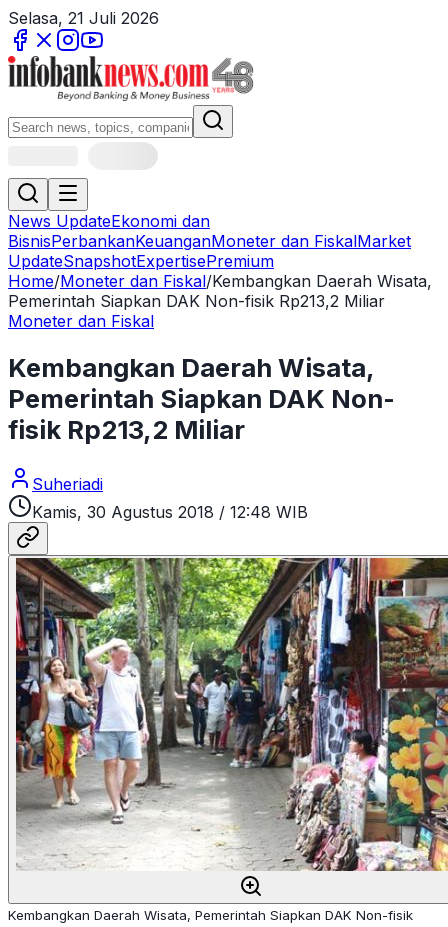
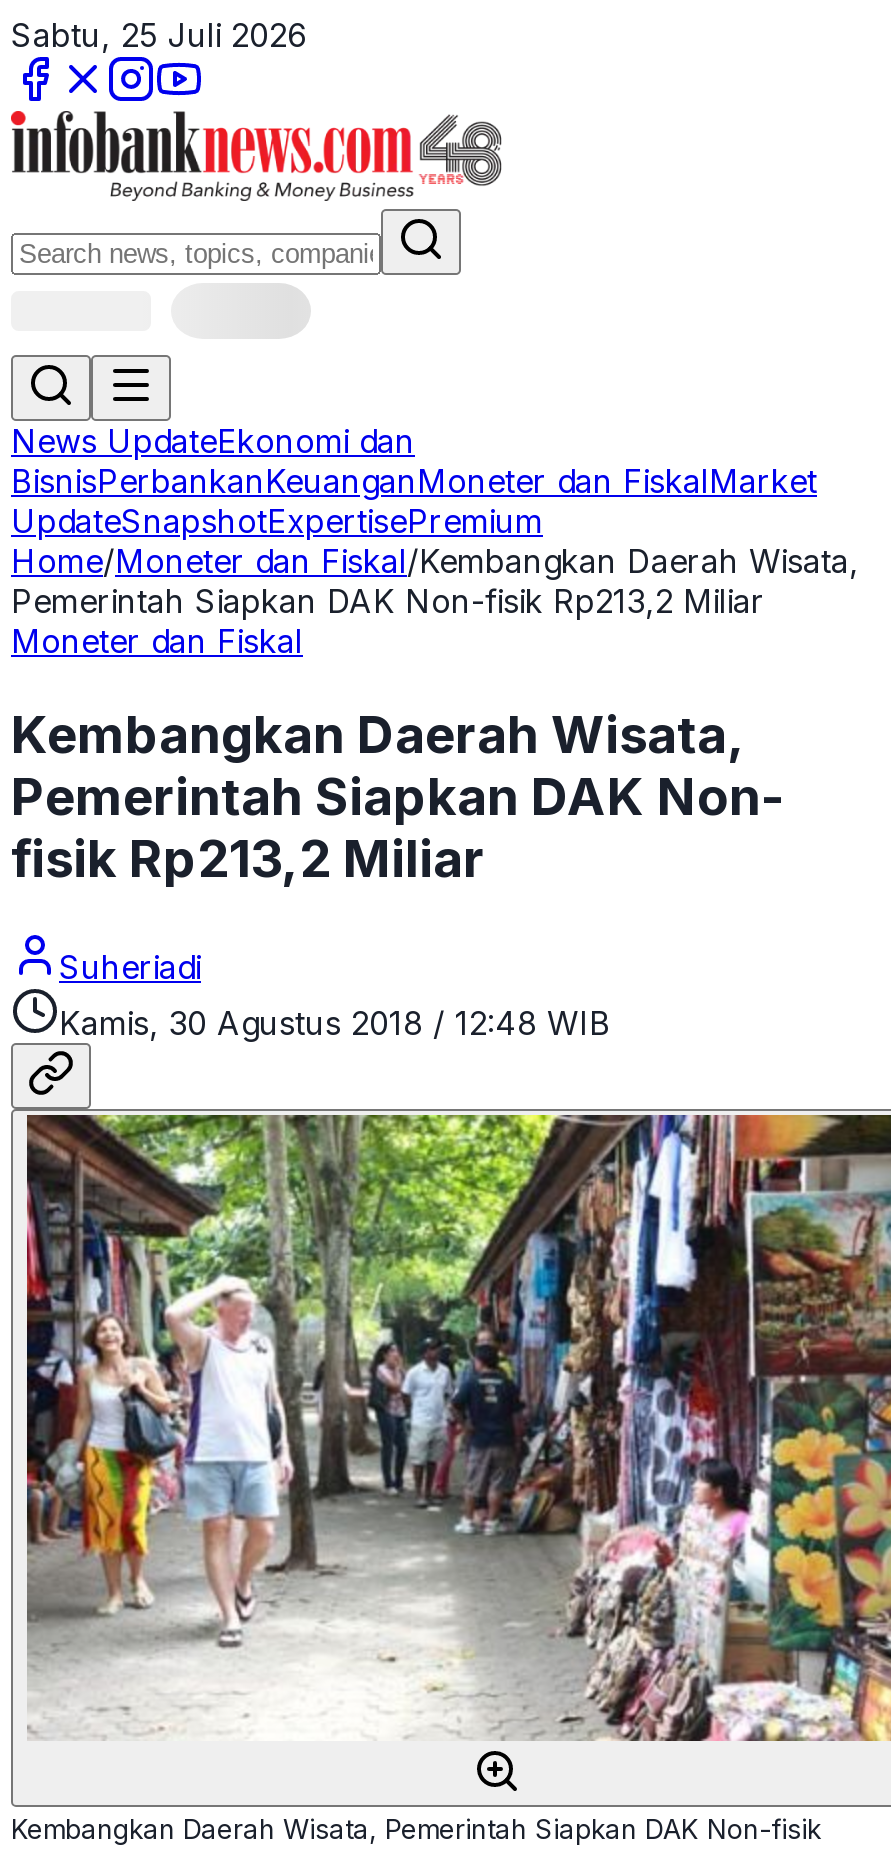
[8,8,159,28] Selasa, 21 Juli 2026 -> [11,15,307,55] Sabtu, 25 Juli 2026

